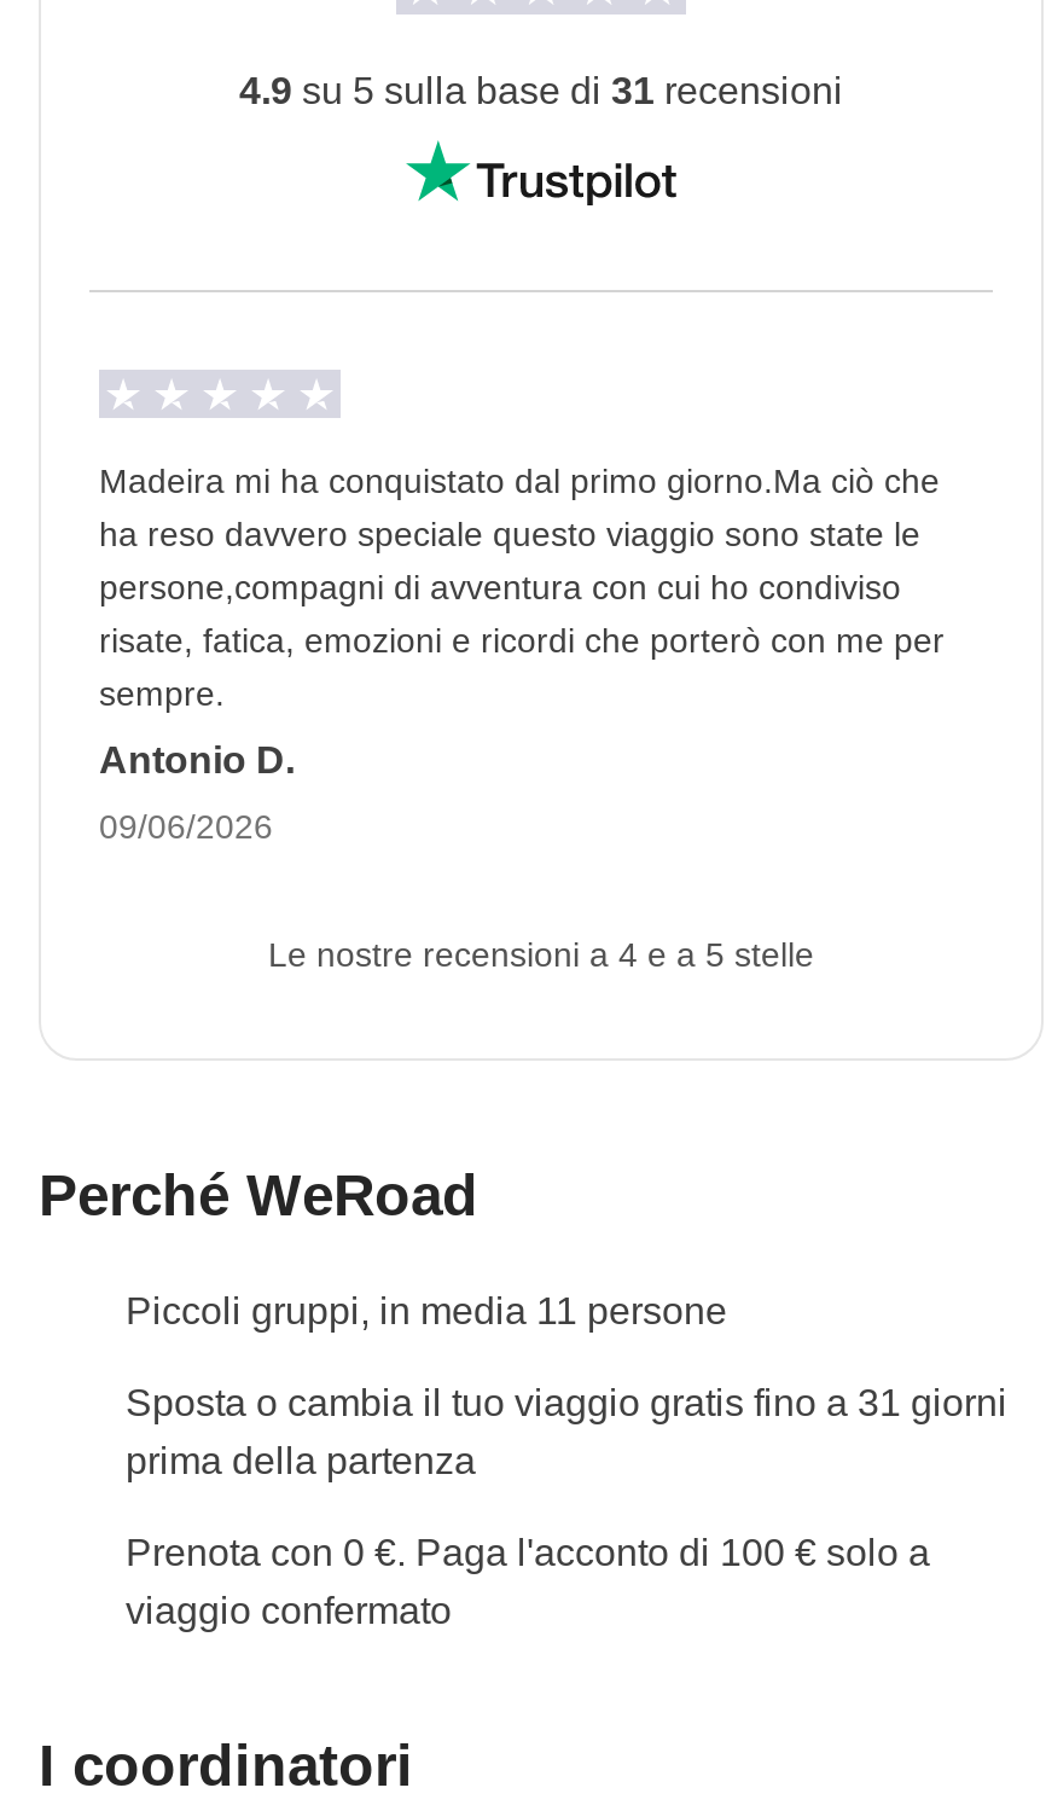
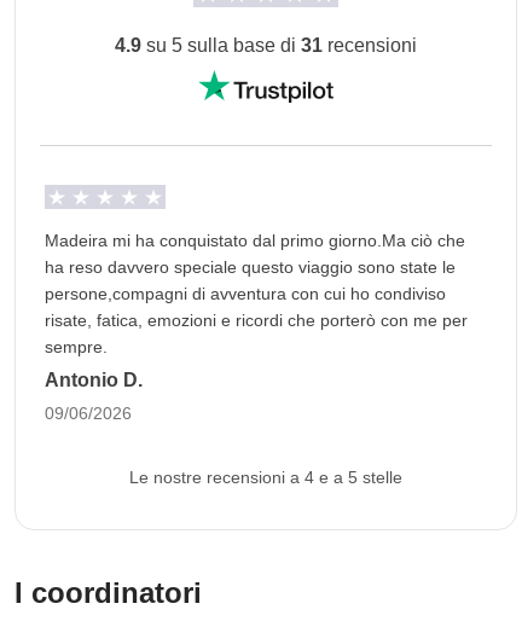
[39,1161,1007,1630] Perché WeRoad | Piccoli gruppi, in media 11 persone | Sposta o cambia il tuo viaggio gratis fino a 31 giorni | prima della partenza | Prenota con 0 €. Paga l'acconto di 100 € solo a | viaggio confermato -> none

